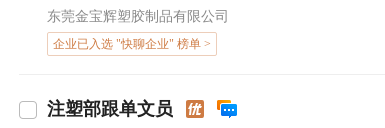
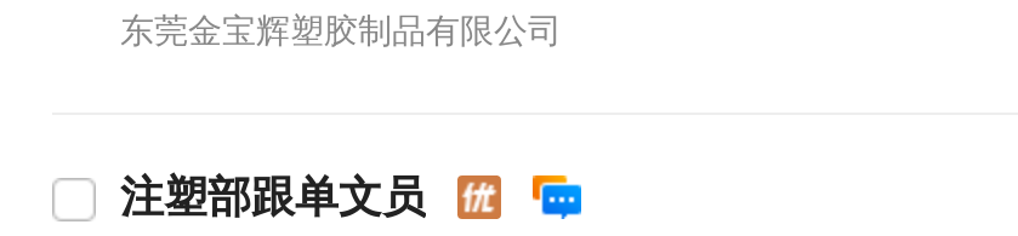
[53,37,211,51] 企业已入选 "快聊企业" 榜单 > -> none

